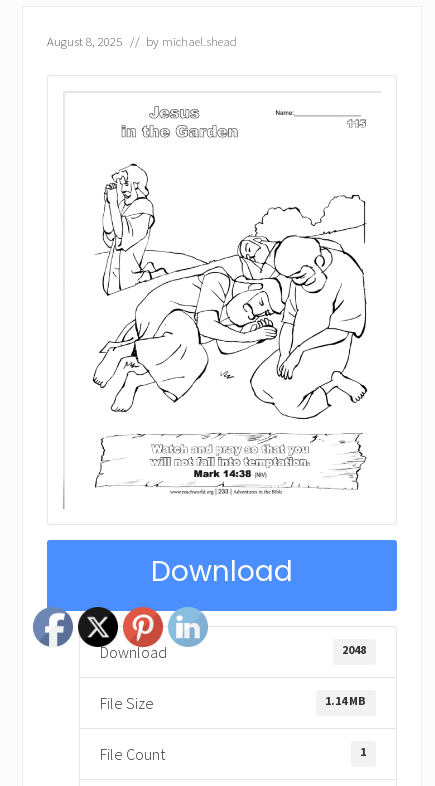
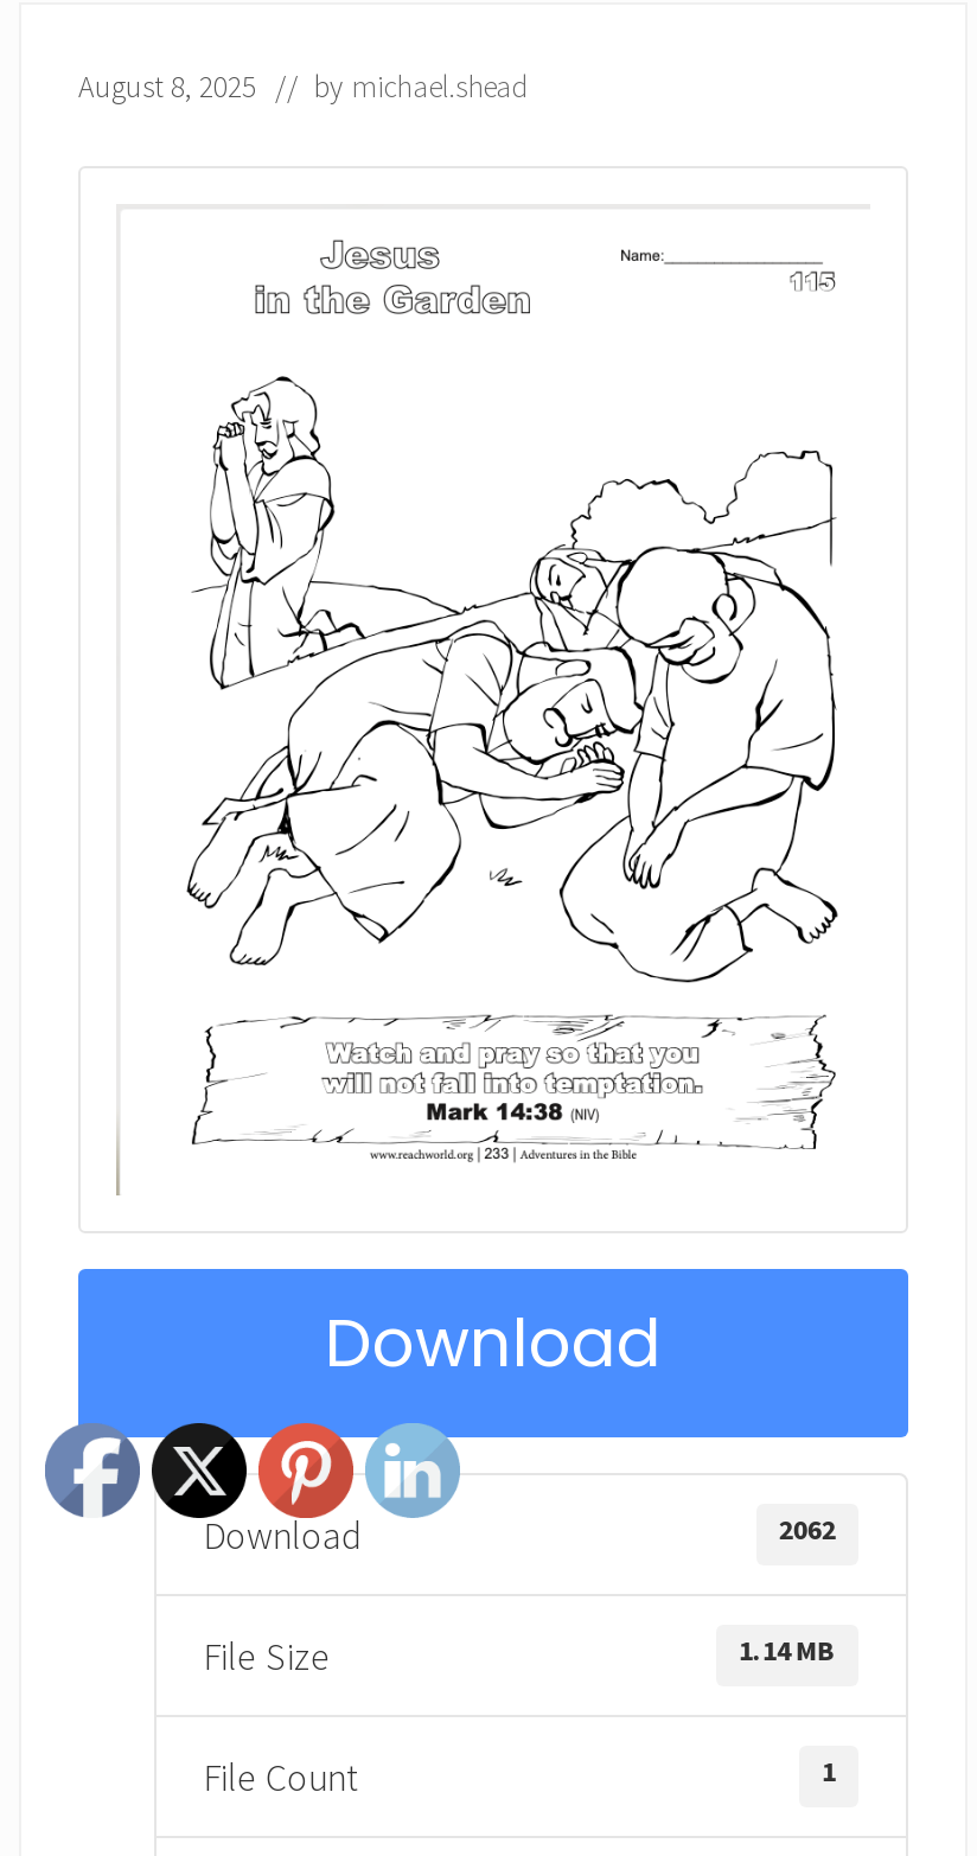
[342,642,366,657] 2048 -> [779,1510,836,1546] 2062

